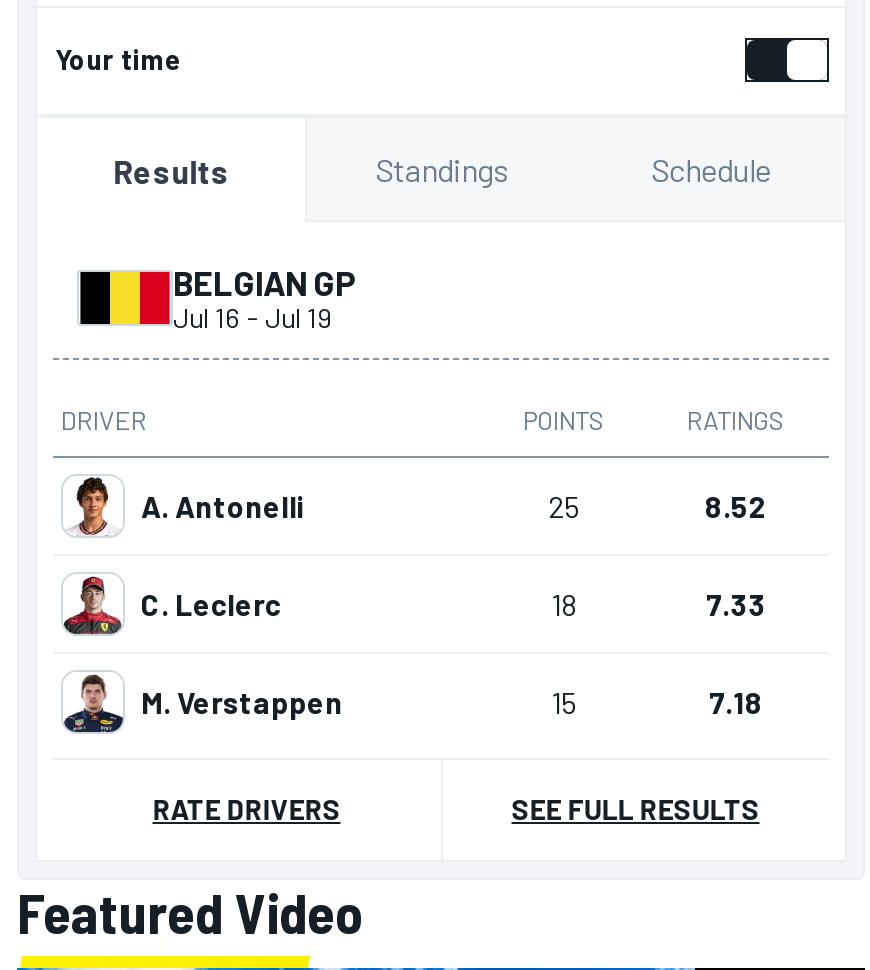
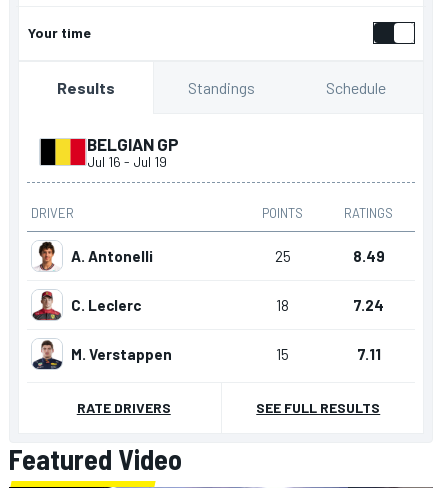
[705,488,767,524] 8.52 -> [352,247,384,265] 8.49
[706,586,766,622] 7.33 -> [353,296,384,314] 7.24
[709,684,763,720] 7.18 -> [356,345,380,363] 7.11

